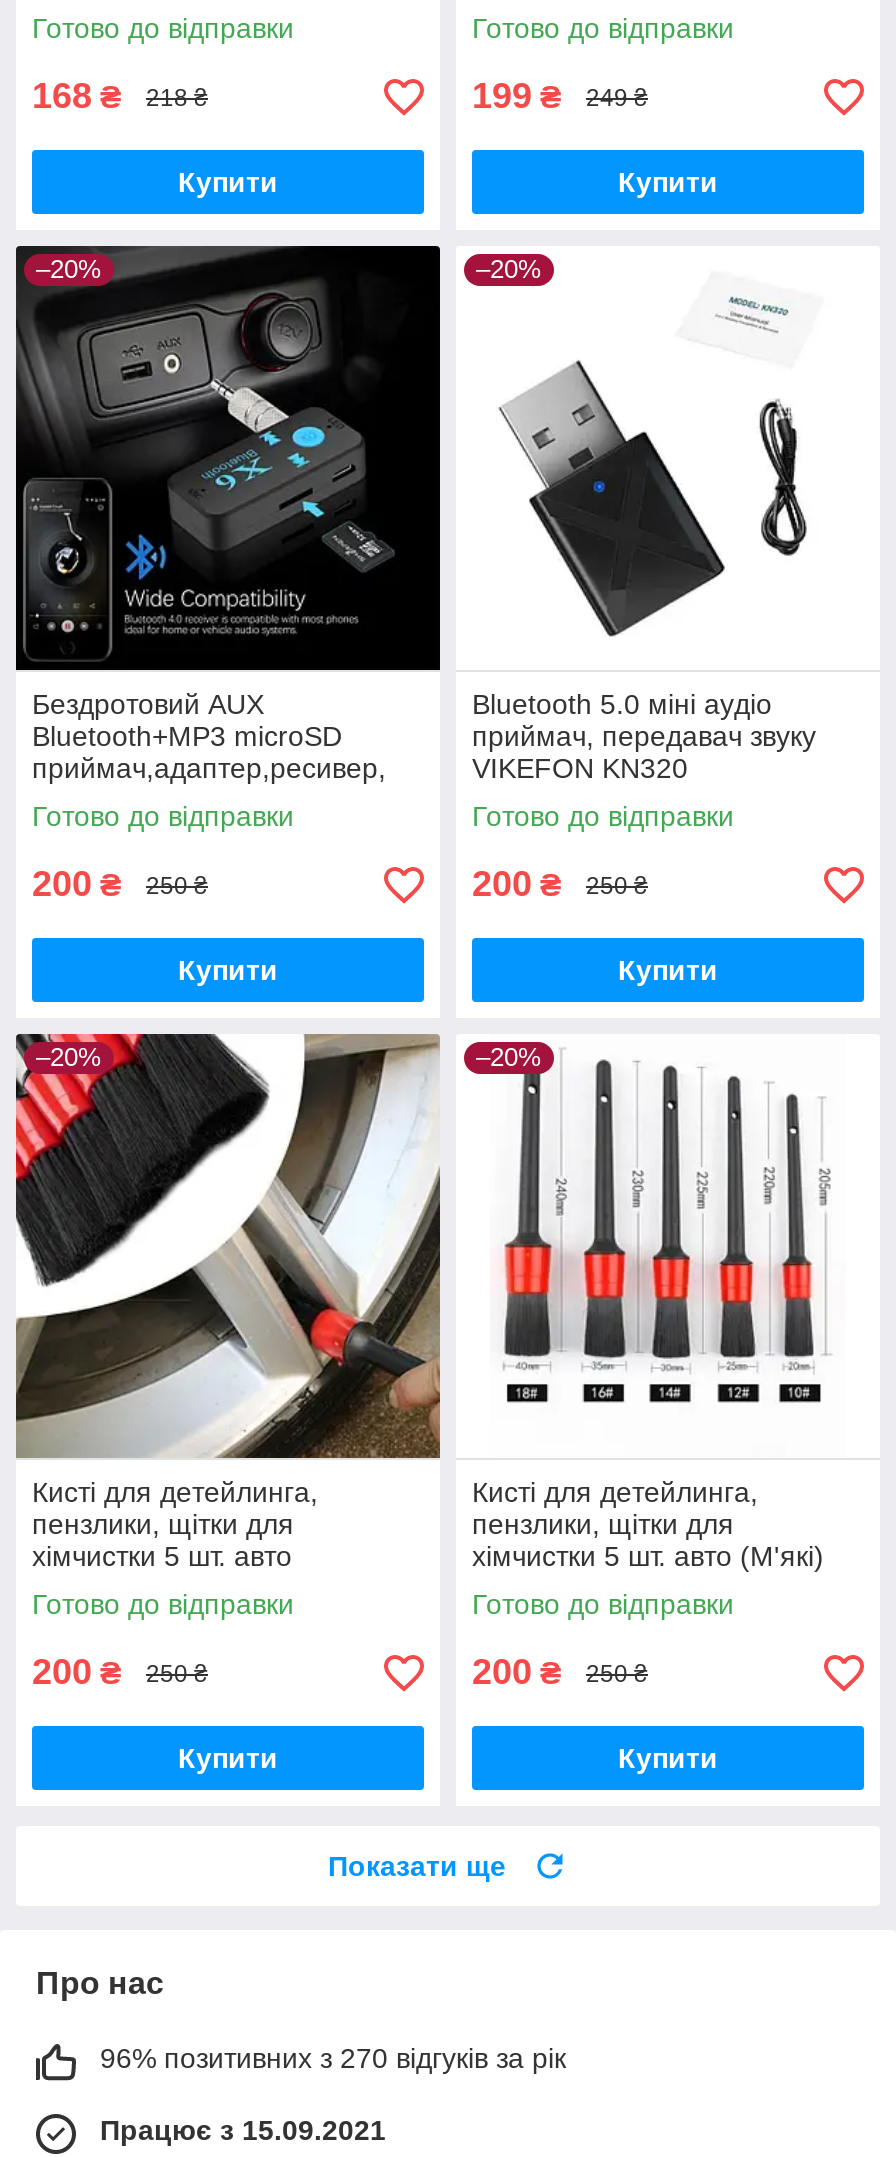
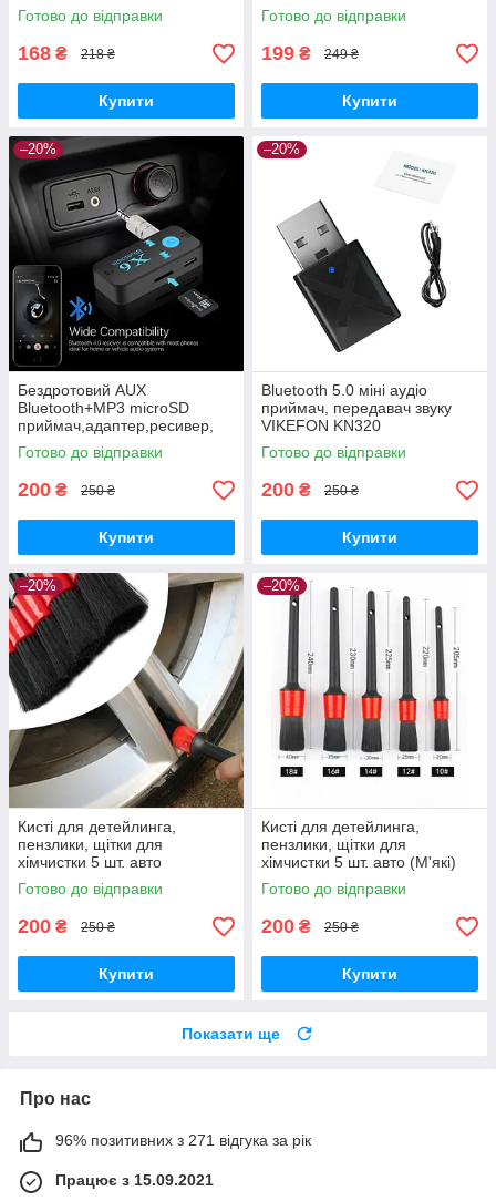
[100,2043,566,2075] 96% позитивних з 270 відгуків за рік -> [55,1132,311,1149] 96% позитивних з 271 відгука за рік

